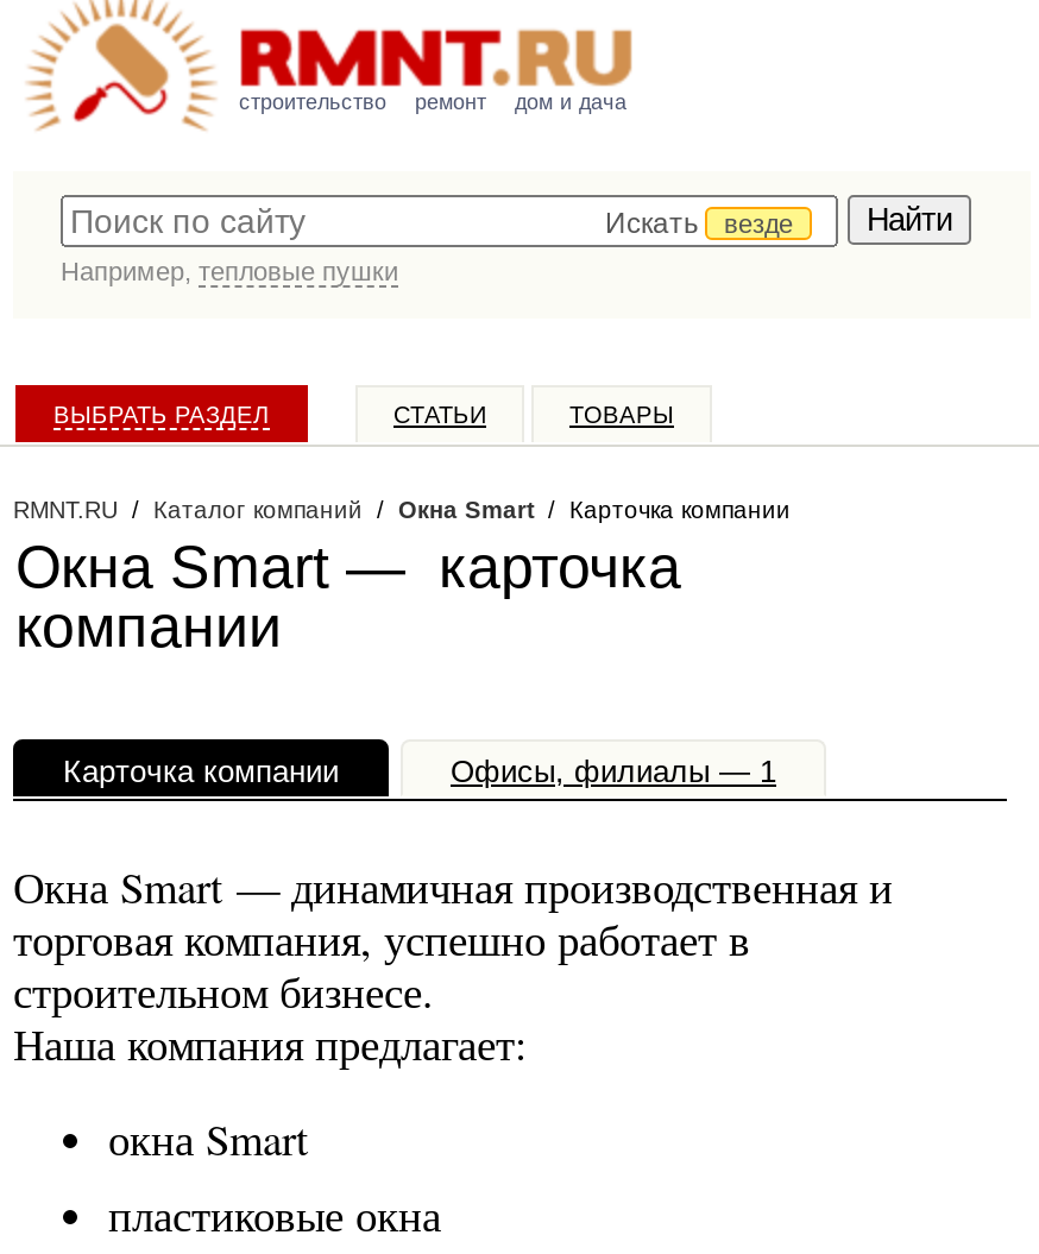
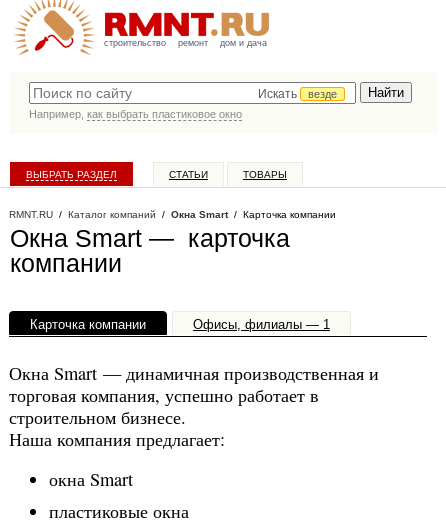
[61,257,398,285] Например, тепловые пушки -> [29,108,242,120] Например, как выбрать пластиковое окно

